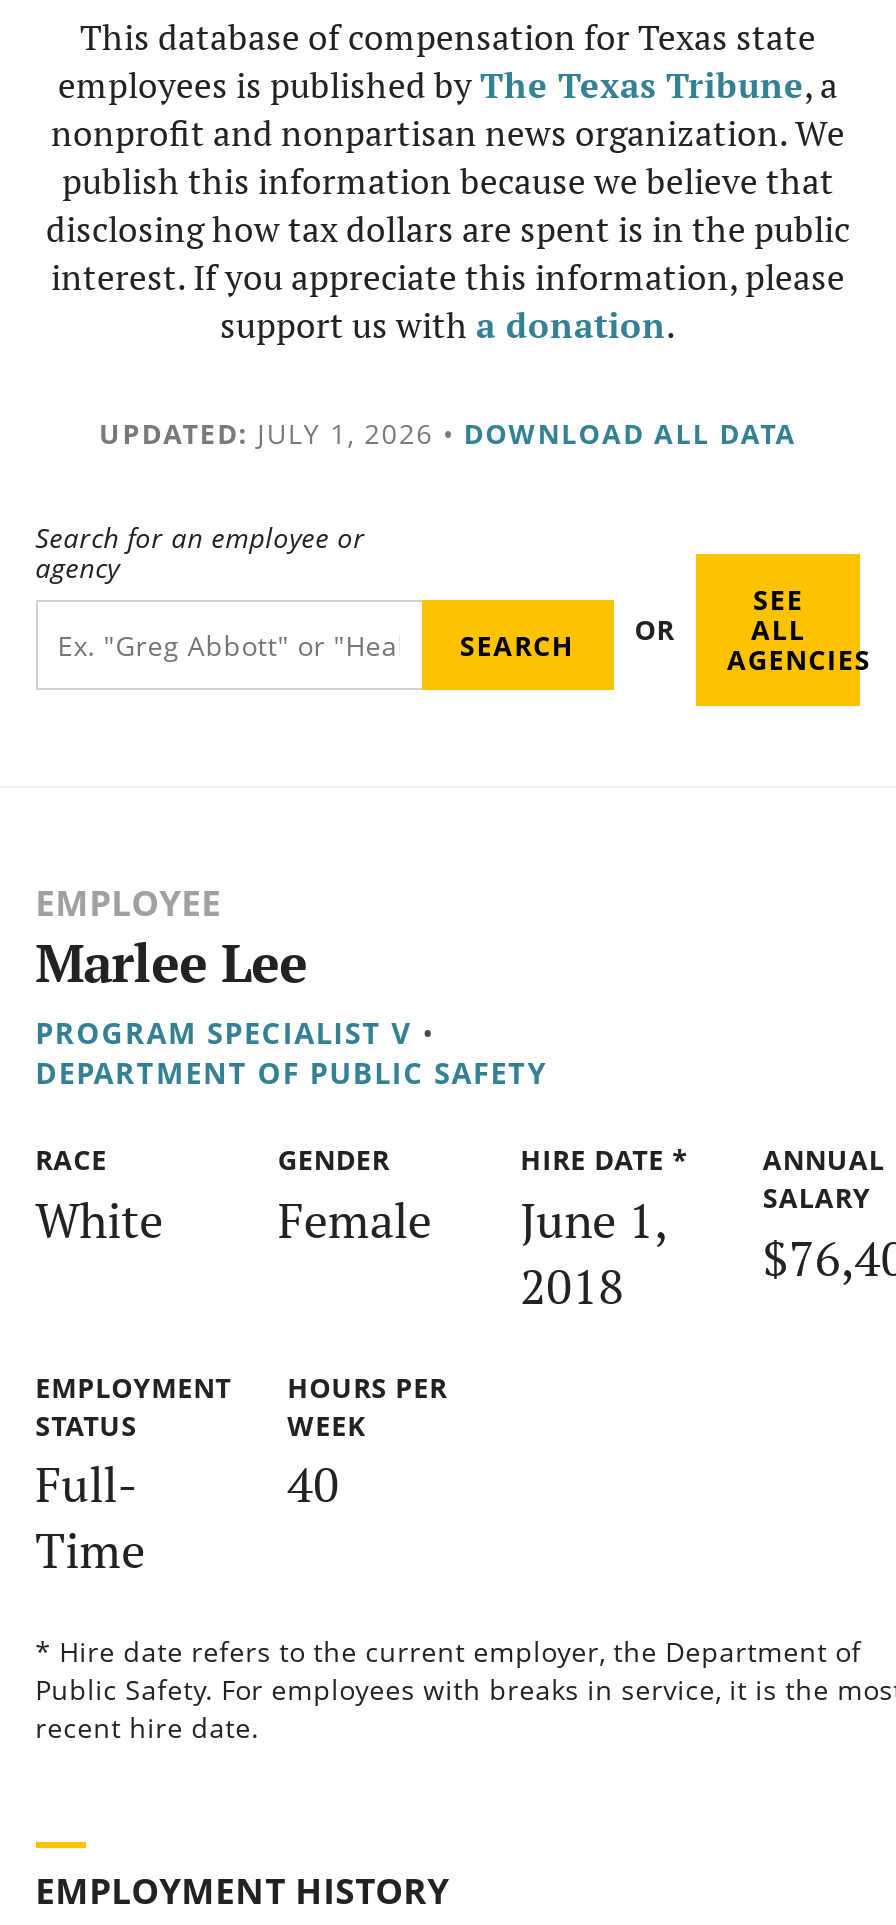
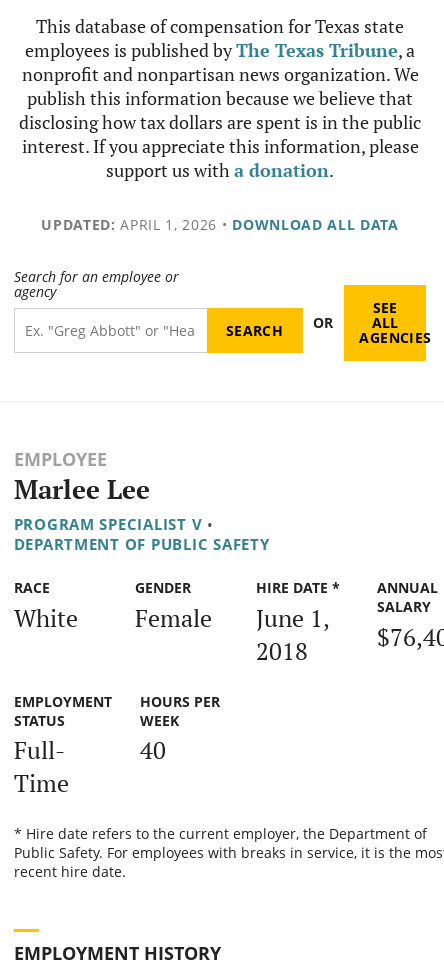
[99,414,797,452] UPDATED: JULY 1, 2026 • DOWNLOAD ALL DATA -> [41,215,399,234] UPDATED: APRIL 1, 2026 • DOWNLOAD ALL DATA

